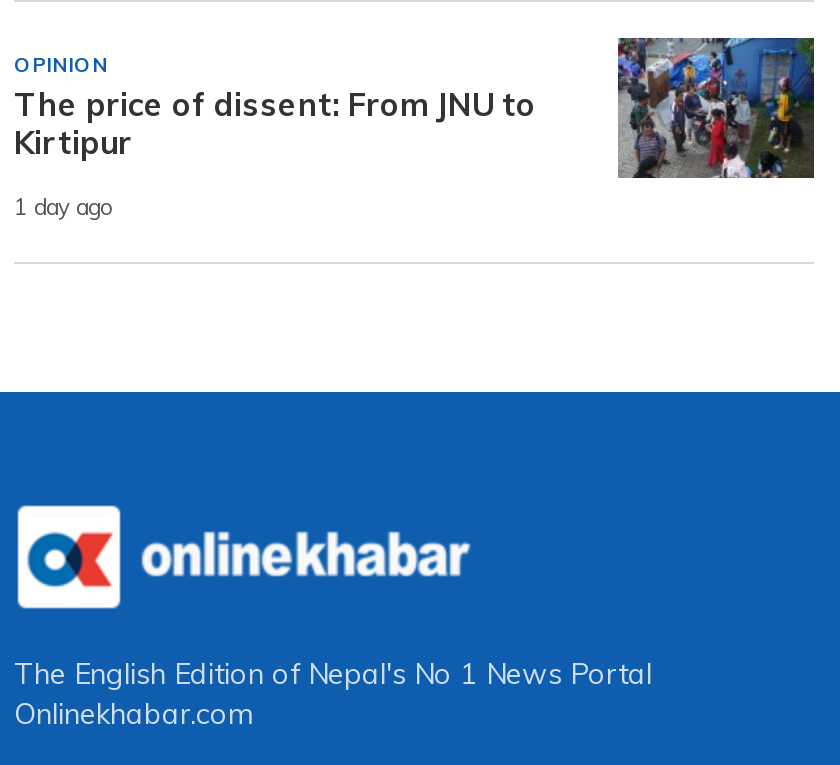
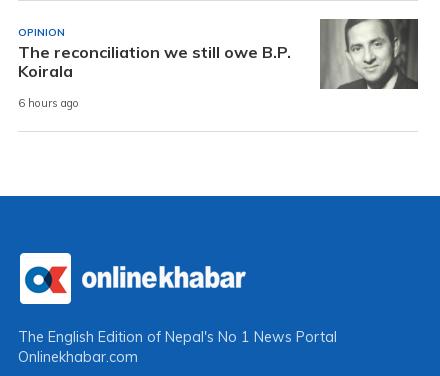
[618,36,814,180] [image] -> [320,18,418,89] [image]
[14,83,536,161] The price of dissent: From JNU to | Kirtipur -> [18,41,291,80] The reconciliation we still owe B.P. | Koirala
[14,192,112,220] 1 day ago -> [18,96,79,110] 6 hours ago

